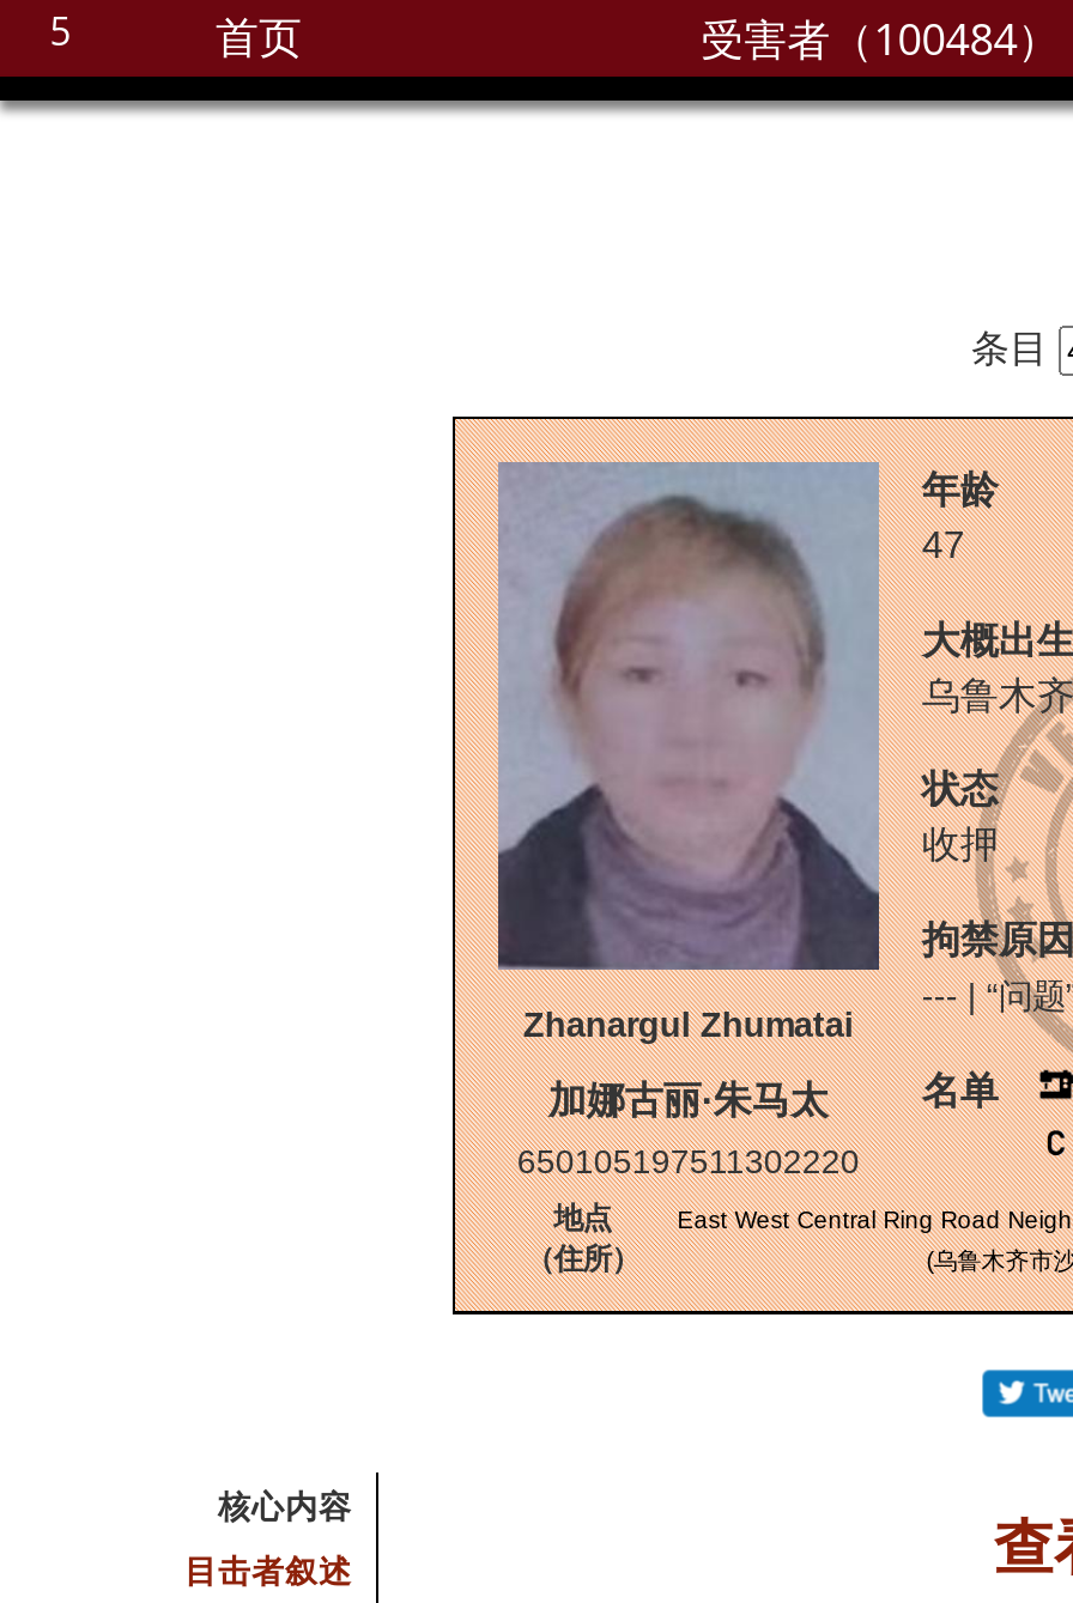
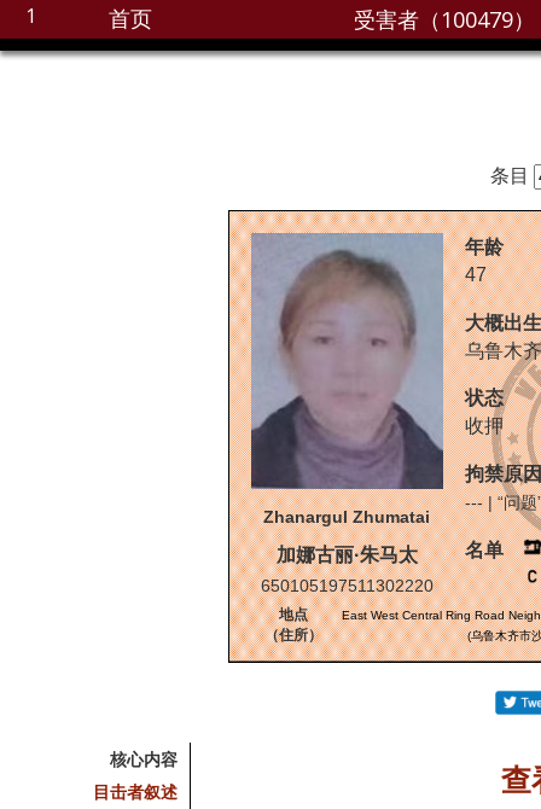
[49,5,71,57] 5 -> [25,2,36,29] 1
[701,10,1060,67] 受害者（100484） -> [353,5,535,34] 受害者（100479）

